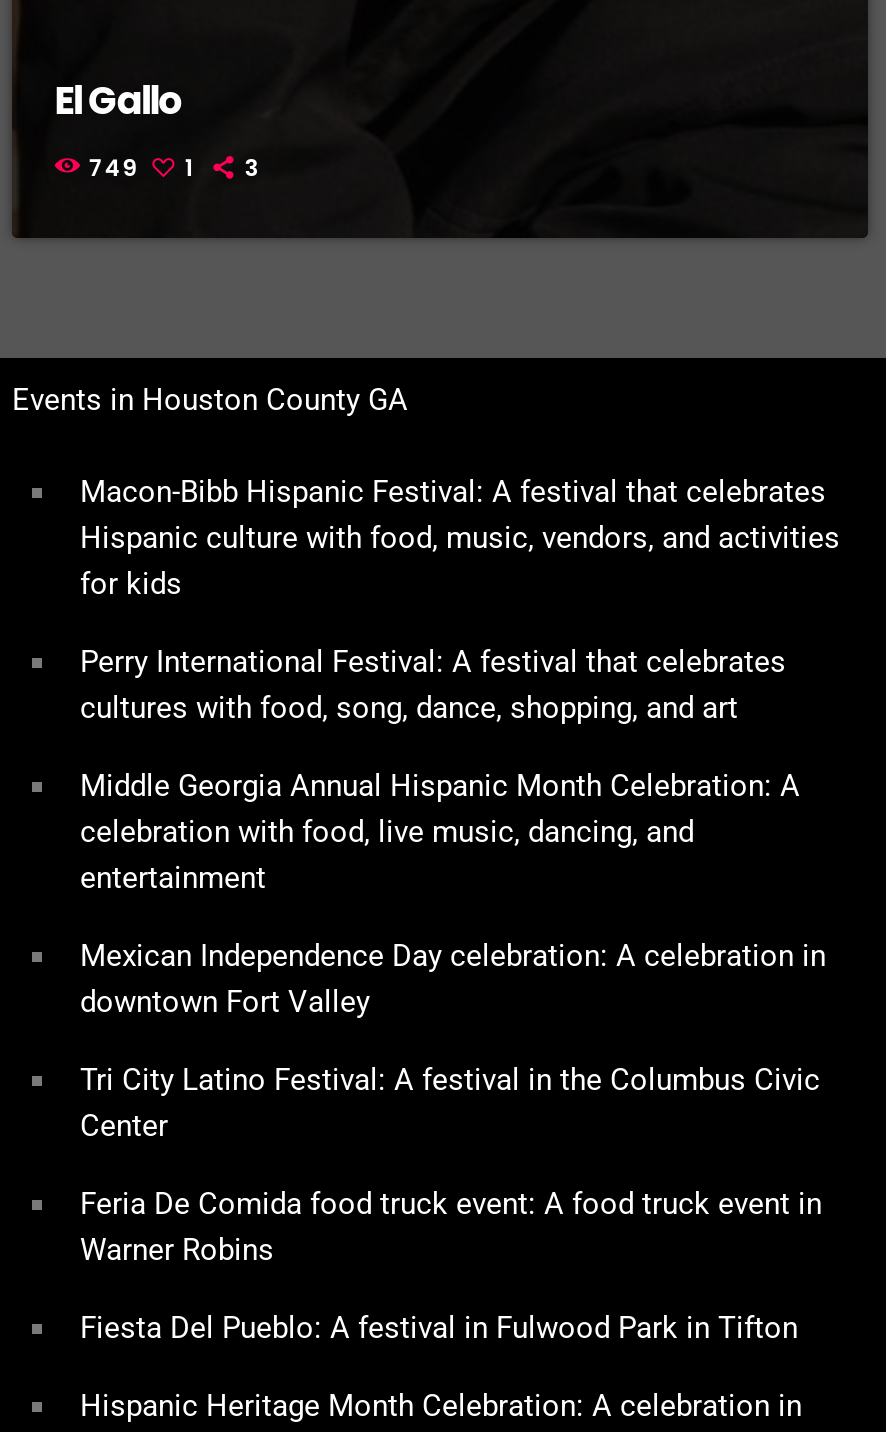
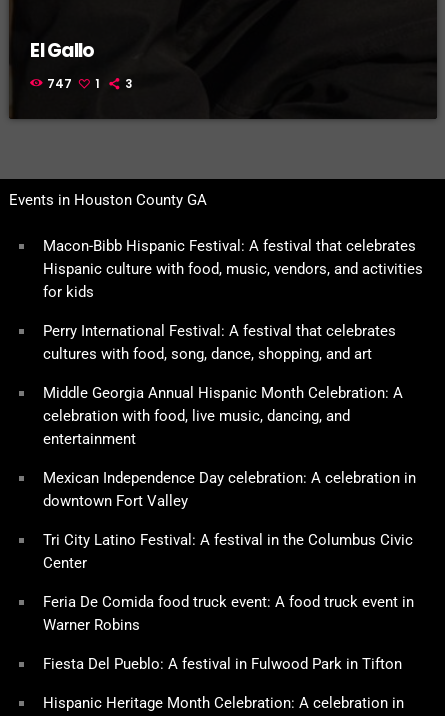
[89,153,259,185] 749 1 3 -> [47,76,132,92] 747 1 3

